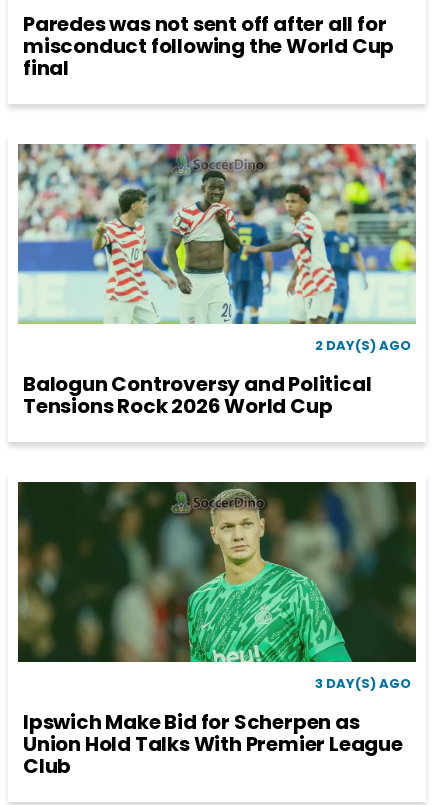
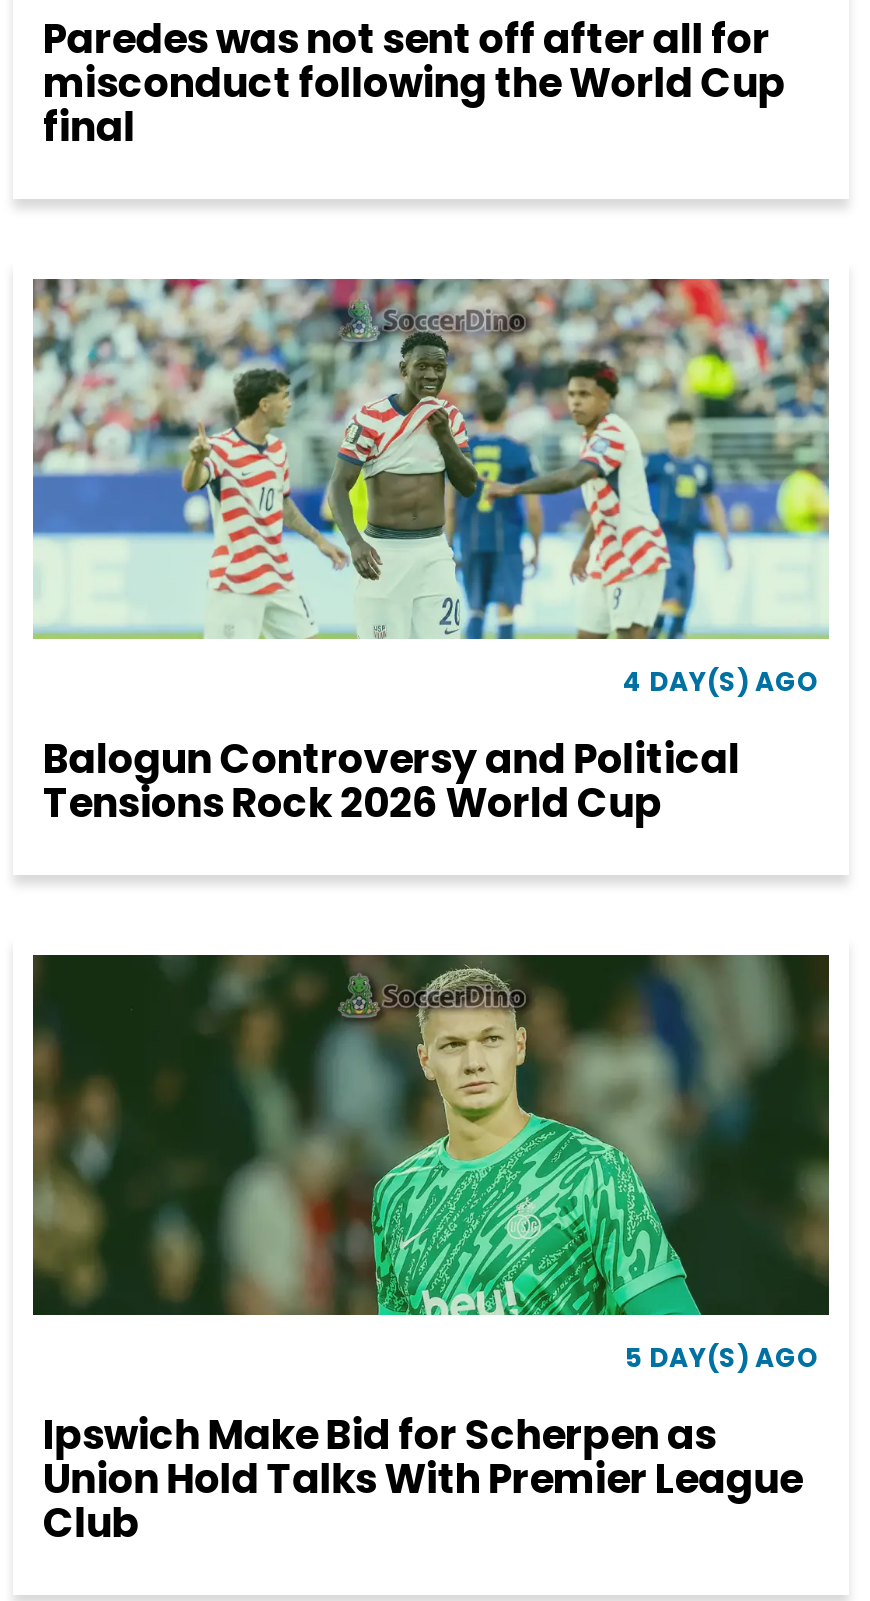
[315,336,411,355] 2 DAY(S) AGO -> [623,664,819,702] 4 DAY(S) AGO
[315,674,411,693] 3 DAY(S) AGO -> [625,1340,819,1378] 5 DAY(S) AGO

